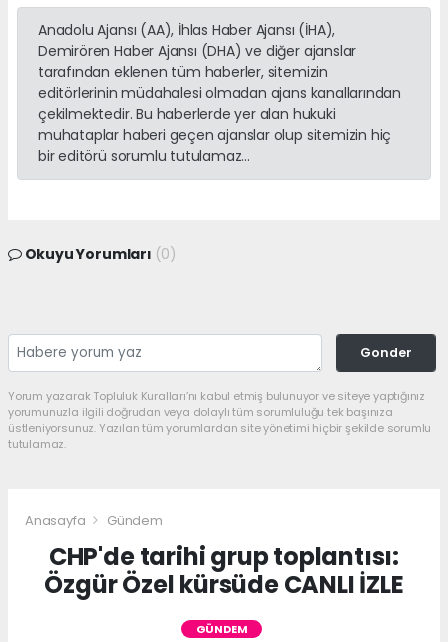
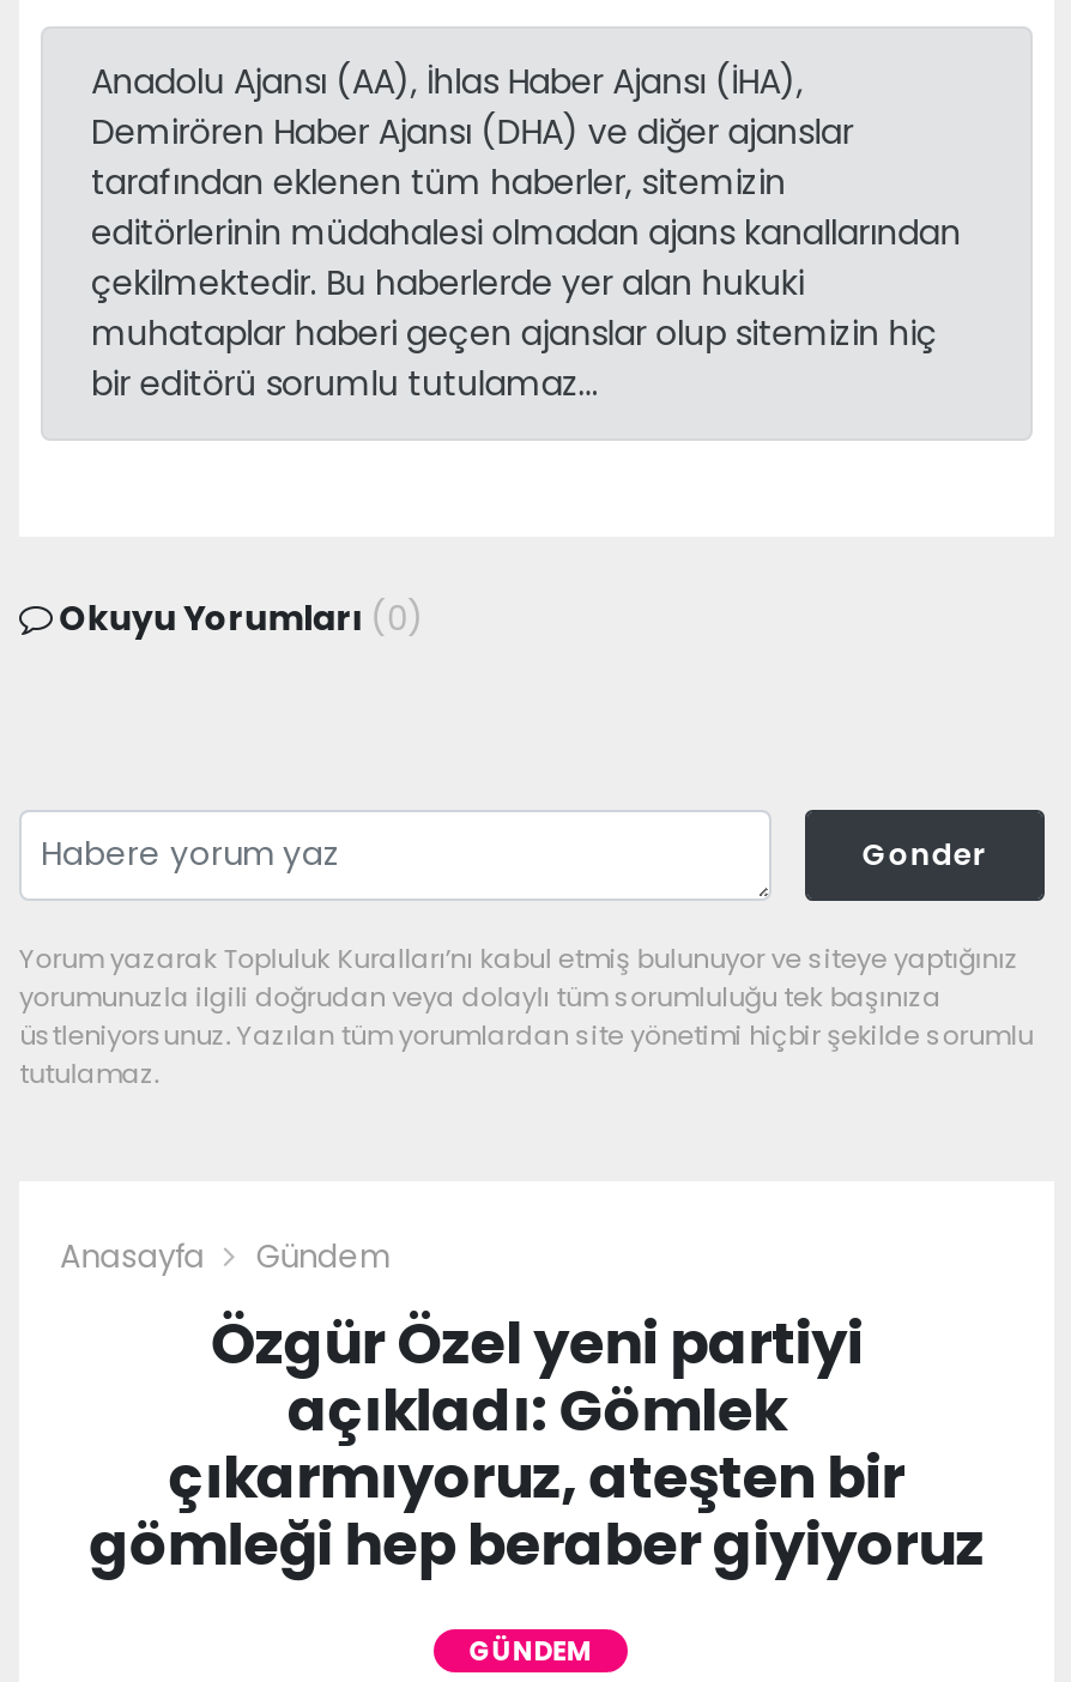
[44,540,404,601] CHP'de tarihi grup toplantısı: | Özgür Özel kürsüde CANLI İZLE -> [89,1303,984,1584] Özgür Özel yeni partiyi | açıkladı: Gömlek | çıkarmıyoruz, ateşten bir | gömleği hep beraber giyiyoruz

